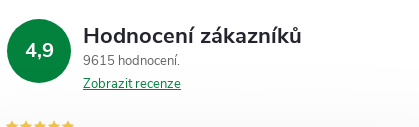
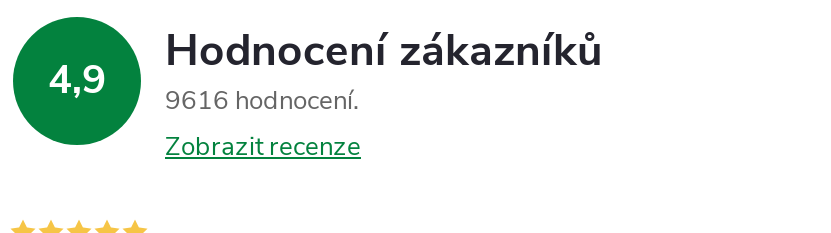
[24,21,302,70] 4,9 9615 hodnocení Hodnocení zákazníků -> [48,22,603,120] 4,9 9616 hodnocení Hodnocení zákazníků

